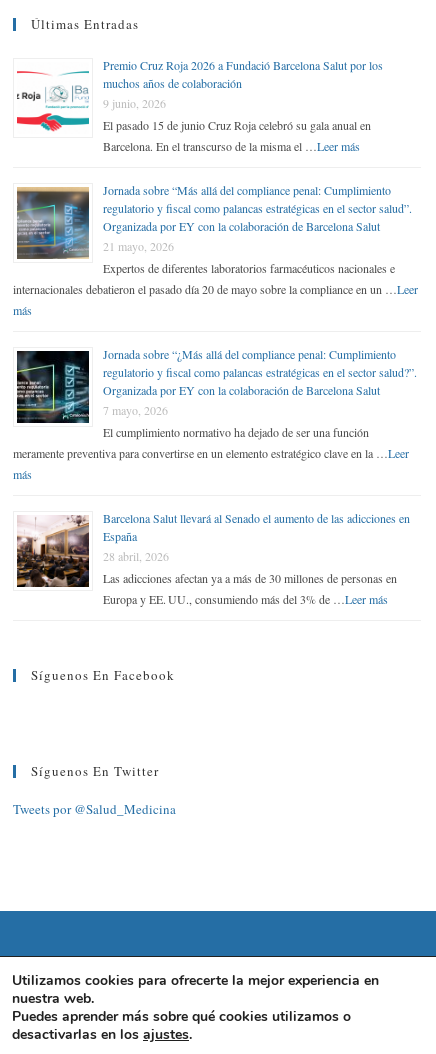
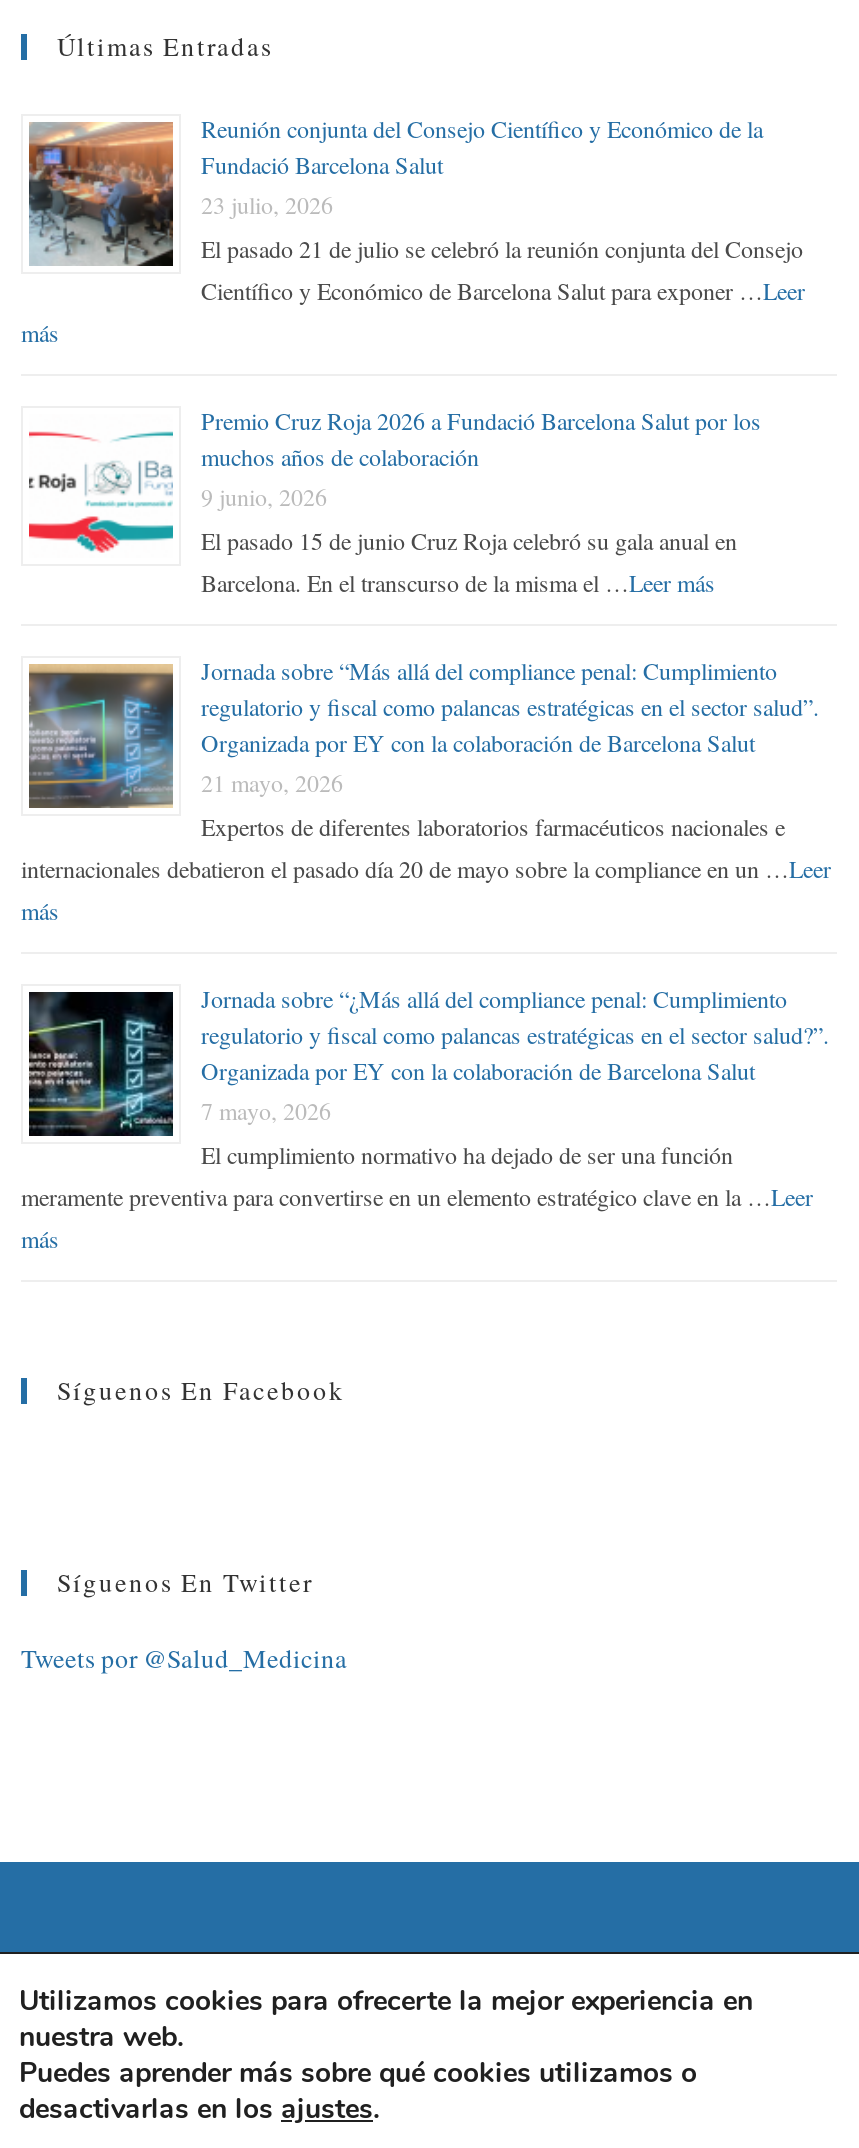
none -> [21,112,805,348] [image] | Reunión conjunta del Consejo Científico y Económico de la | Fundació Barcelona Salut | 23 julio, 2026 | El pasado 21 de julio se celebró la reunión conjunta del Consejo | Científico y Económico de Barcelona Salut para exponer … Leer | más
moved [13,57,418,482] -> [21,404,831,1254]: [image] | Premio Cruz Roja 2026 a Fundació Barcelona Salut por los | muchos años de colaboración | ... | meramente preventiva para convertirse en un elemento estratégico clave en la … Leer | más
[16,510,410,607] [image] | Barcelona Salut llevará al Senado el aumento de las adicciones en | España | 28 abril, 2026 | Las adicciones afectan ya a más de 30 millones de personas en | Europa y EE. UU., consumiendo más del 3% de …Leer más -> none

